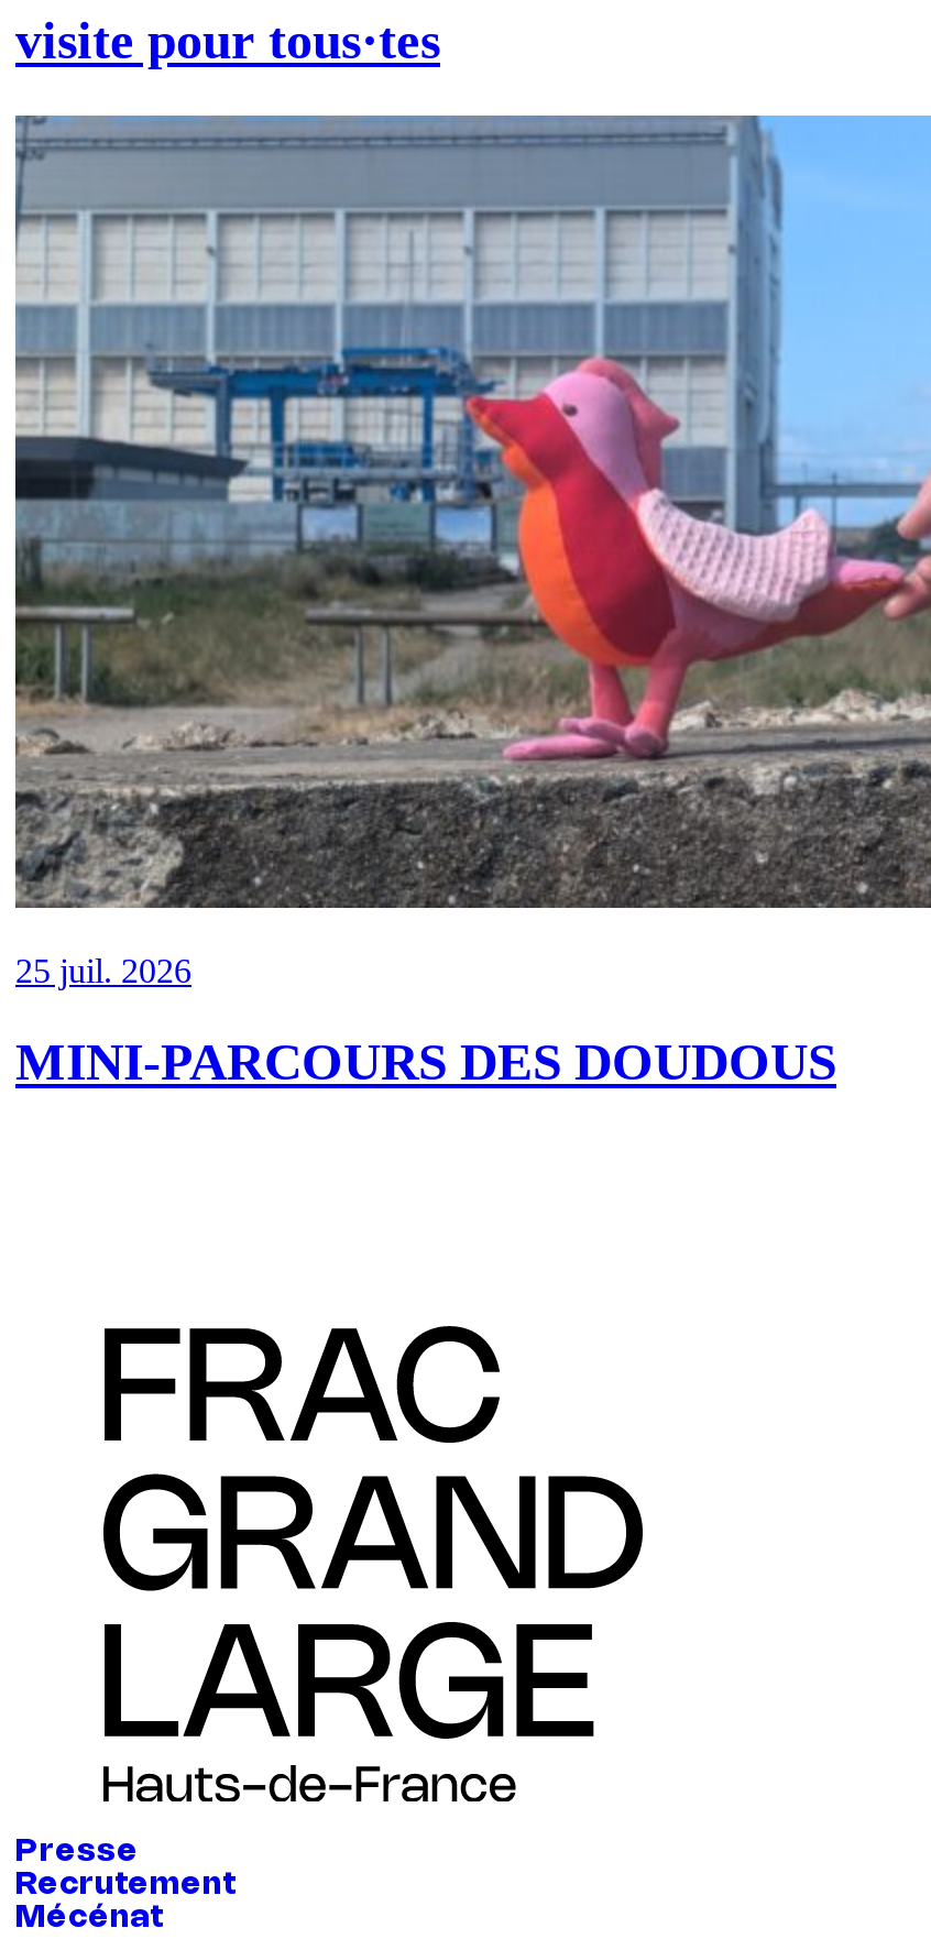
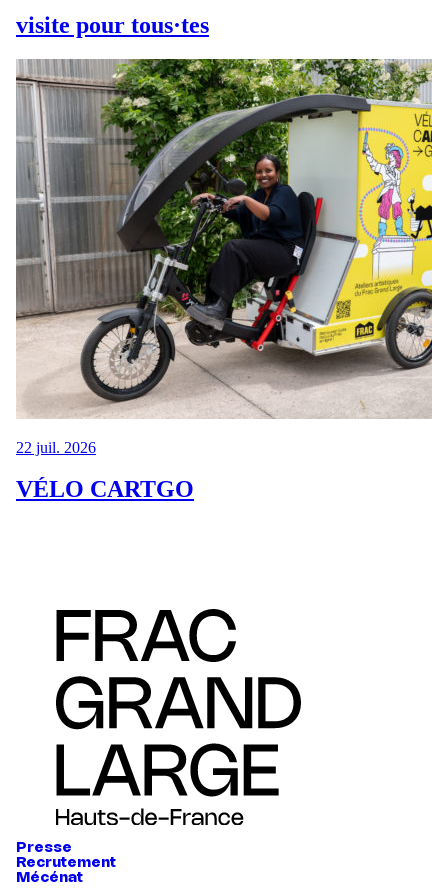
[13,113,924,988] [image] | 25 juil. 2026 -> [16,58,429,455] [image] | 22 juil. 2026
[15,1034,836,1091] MINI-PARCOURS DES DOUDOUS -> [16,476,194,502] VÉLO CARTGO

